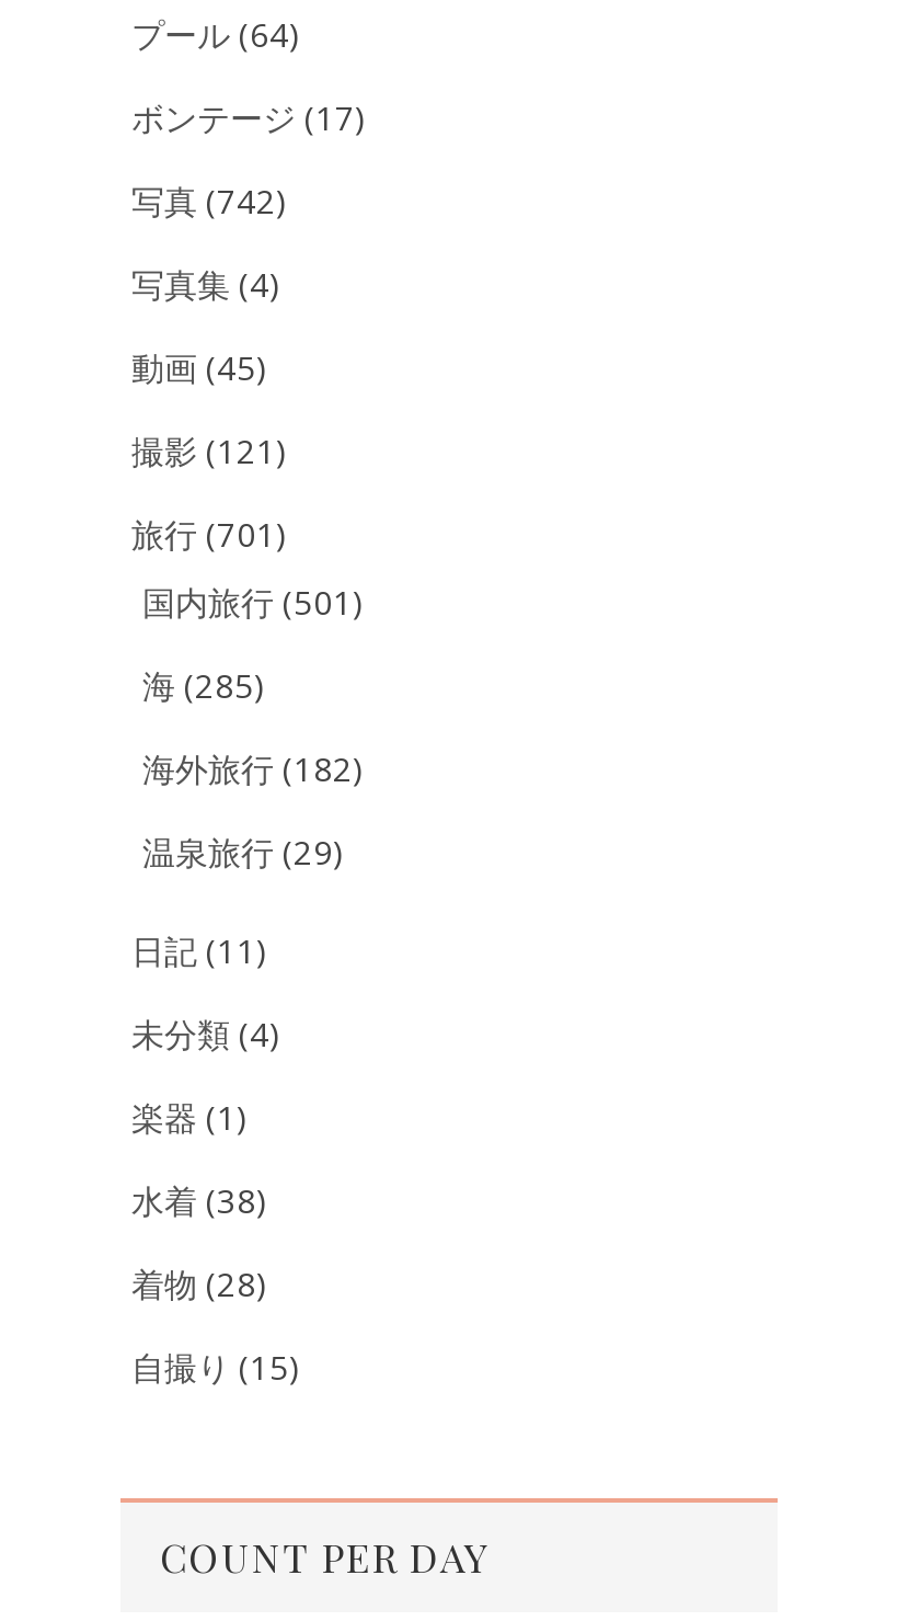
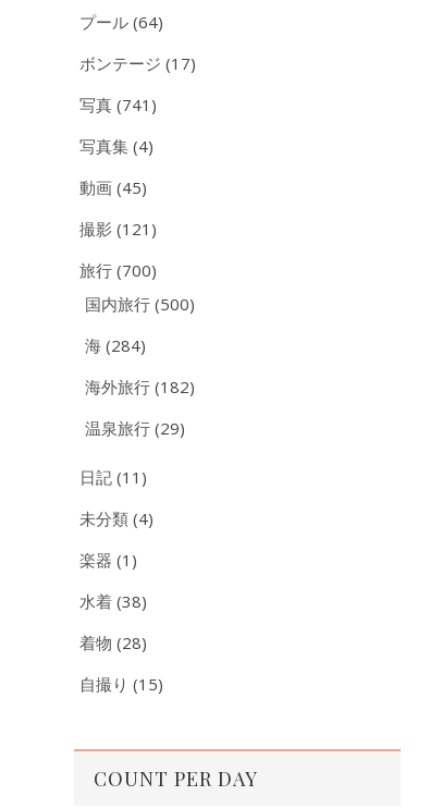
[131,179,287,222] 写真(742) -> [79,94,157,115] 写真(741)
[131,512,287,556] 旅行(701) -> [79,259,157,281] 旅行(700)
[142,580,364,624] 国内旅行(501) -> [85,293,195,315] 国内旅行(500)
[142,663,265,707] 海(285) -> [85,334,146,356] 海(284)

